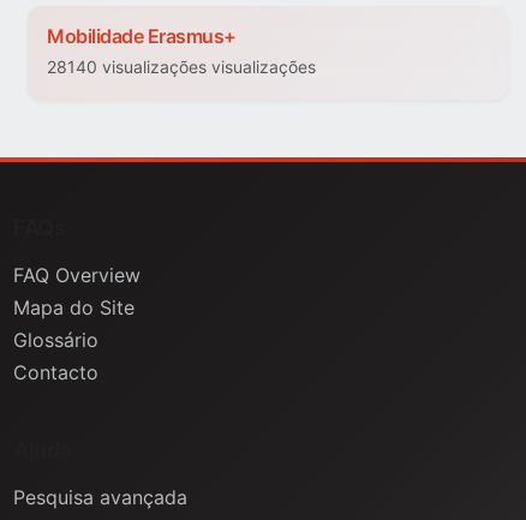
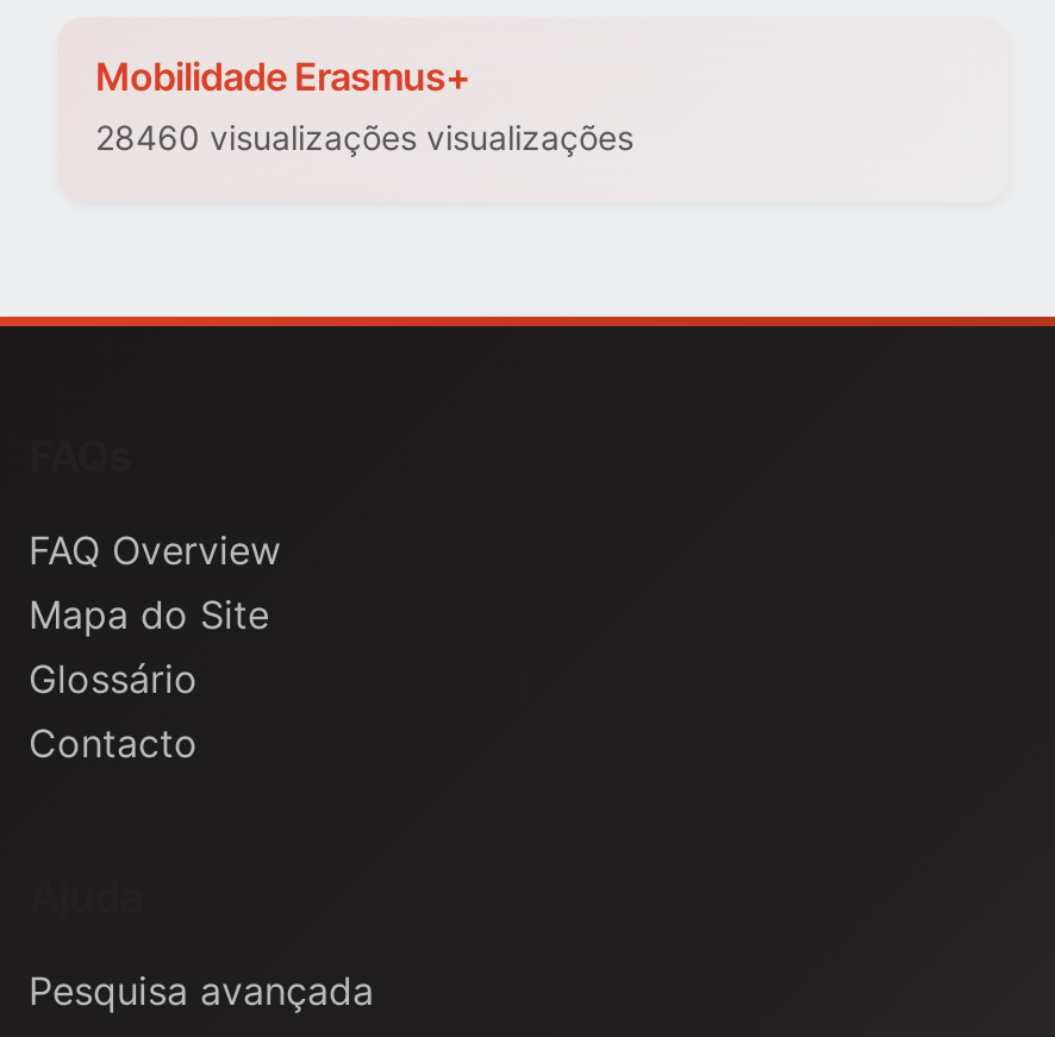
[47,57,316,77] 28140 visualizações visualizações -> [95,118,633,158] 28460 visualizações visualizações

